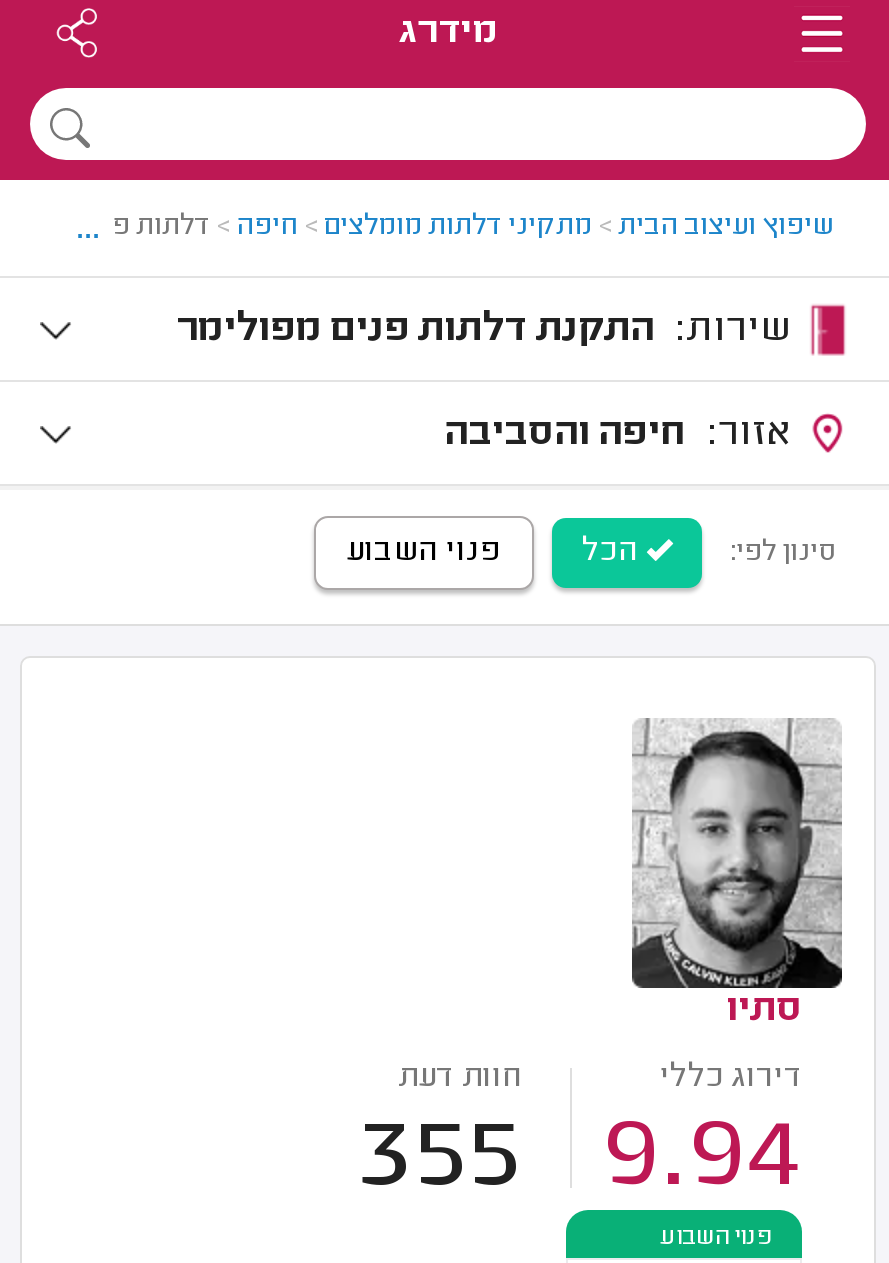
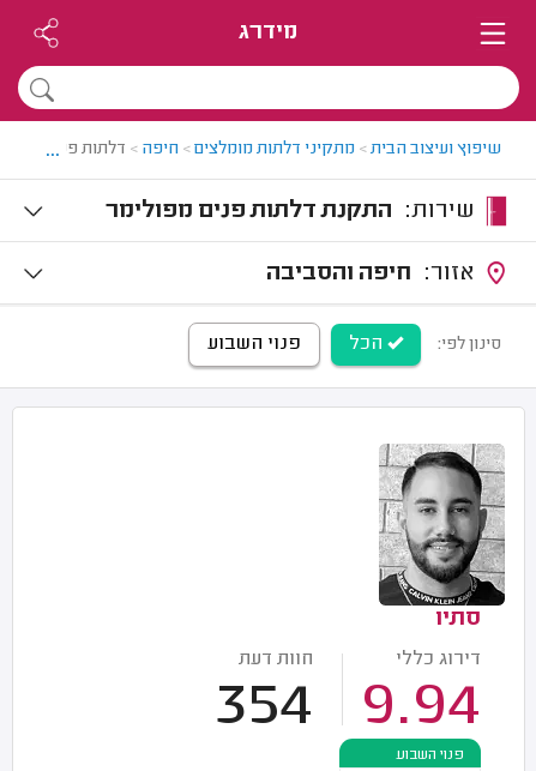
[358,1100,802,1220] 355 9.94 -> [215,672,481,744] 354 9.94

